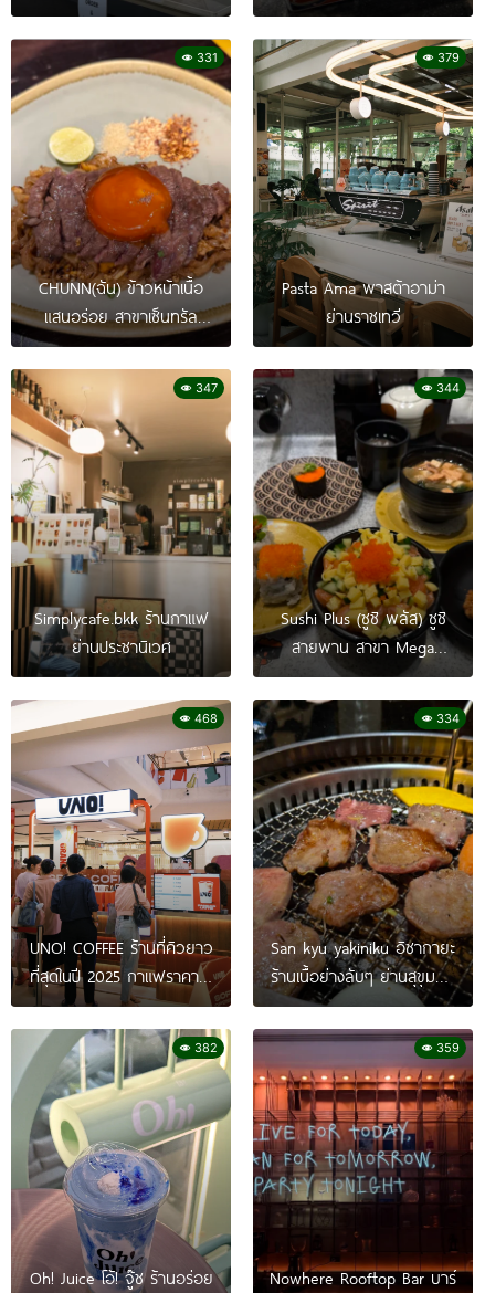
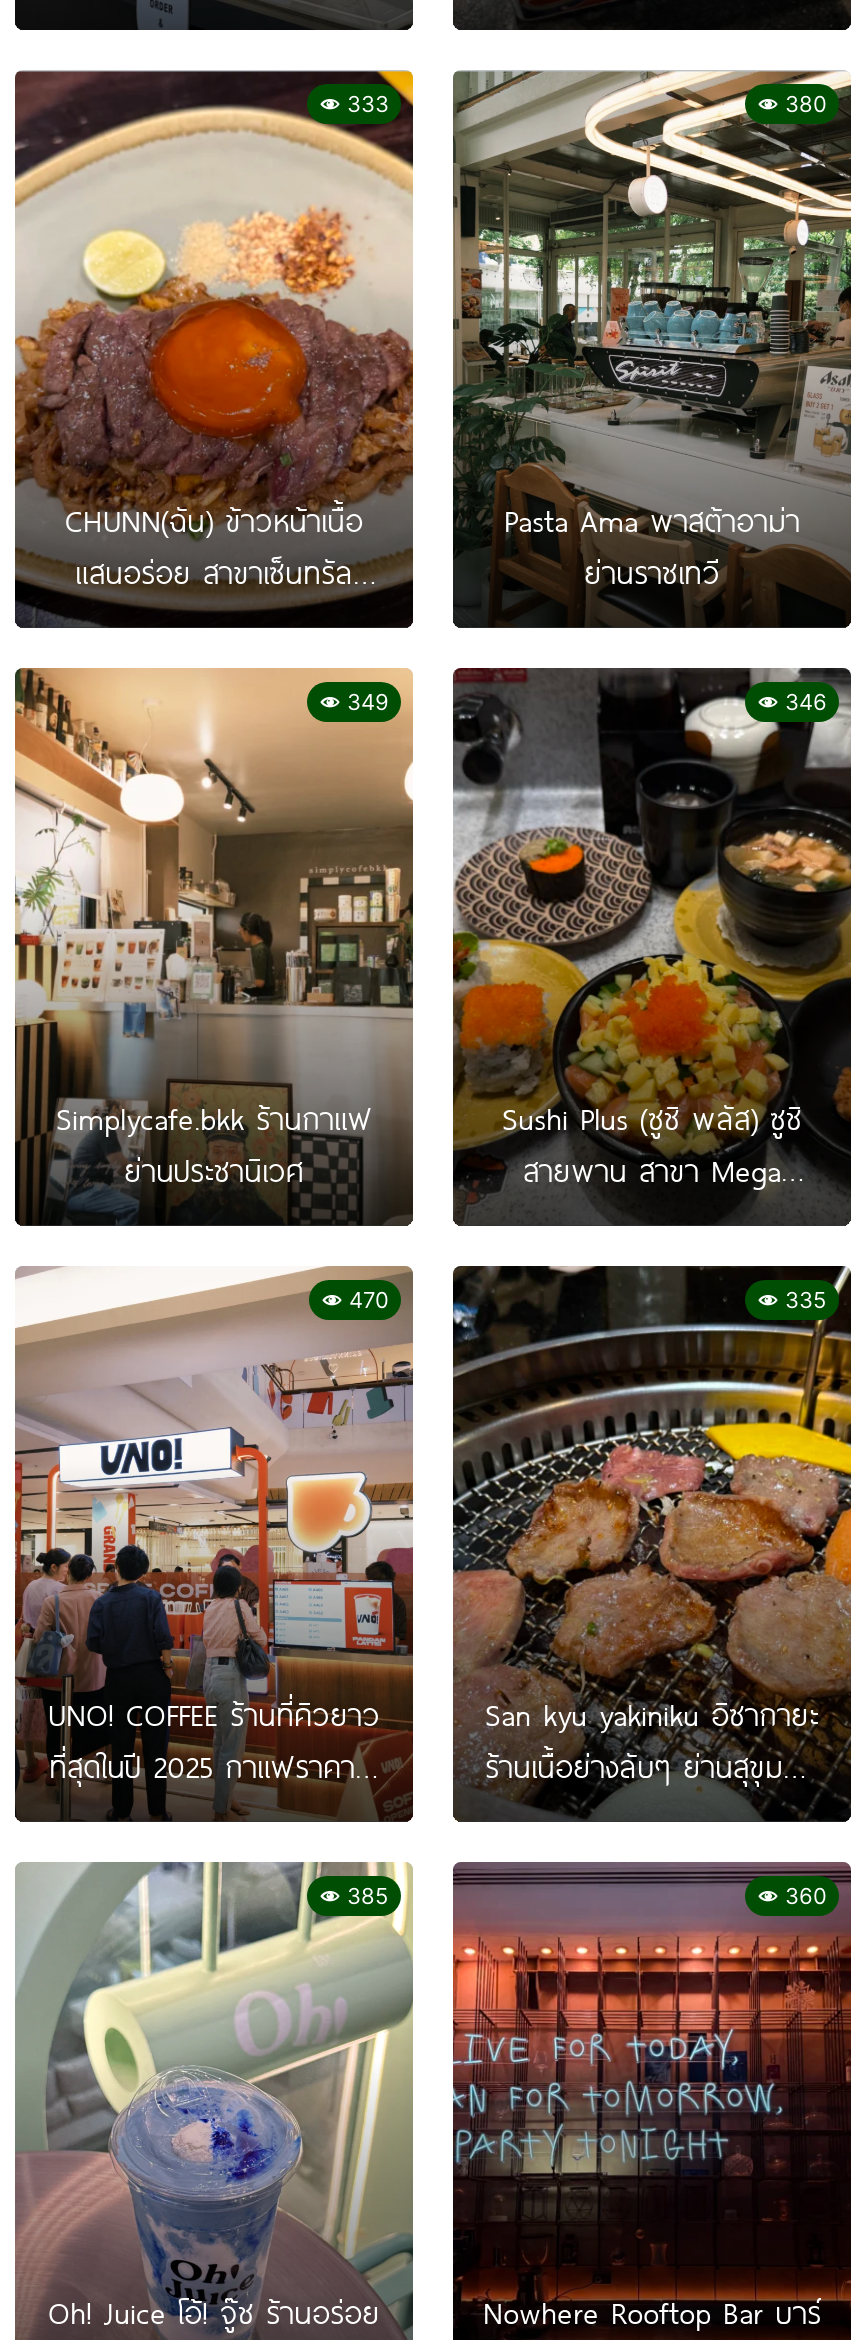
[193,50,218,66] 331 -> [341,91,389,119] 333
[434,50,460,66] 379 -> [779,91,827,119] 380
[192,380,218,396] 347 -> [341,688,389,716] 349
[433,380,460,396] 344 -> [779,688,827,716] 346
[191,710,218,726] 468 -> [343,1285,389,1313] 470
[433,710,460,726] 334 -> [779,1285,827,1313] 335
[191,1040,218,1056] 382 -> [341,1882,389,1910] 385
[433,1040,460,1056] 359 -> [779,1882,827,1910] 360

